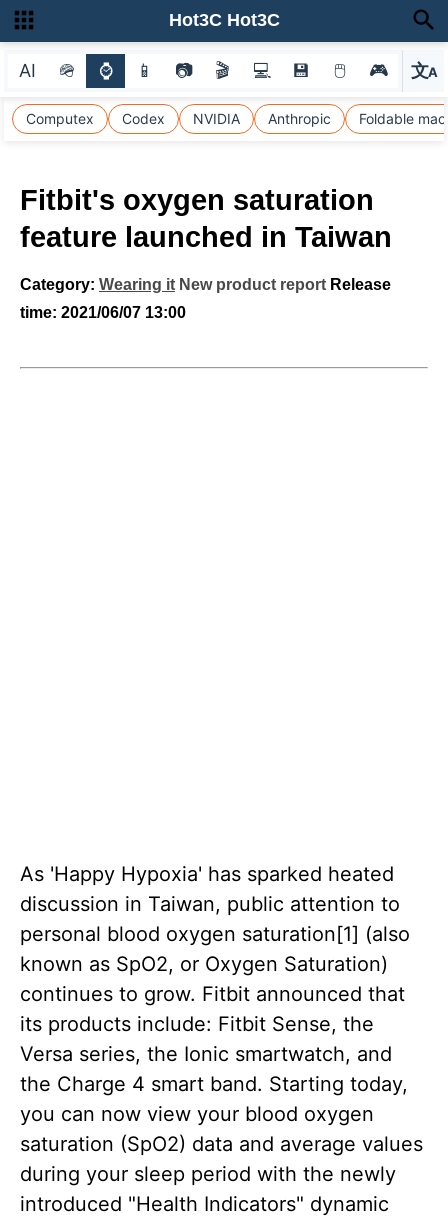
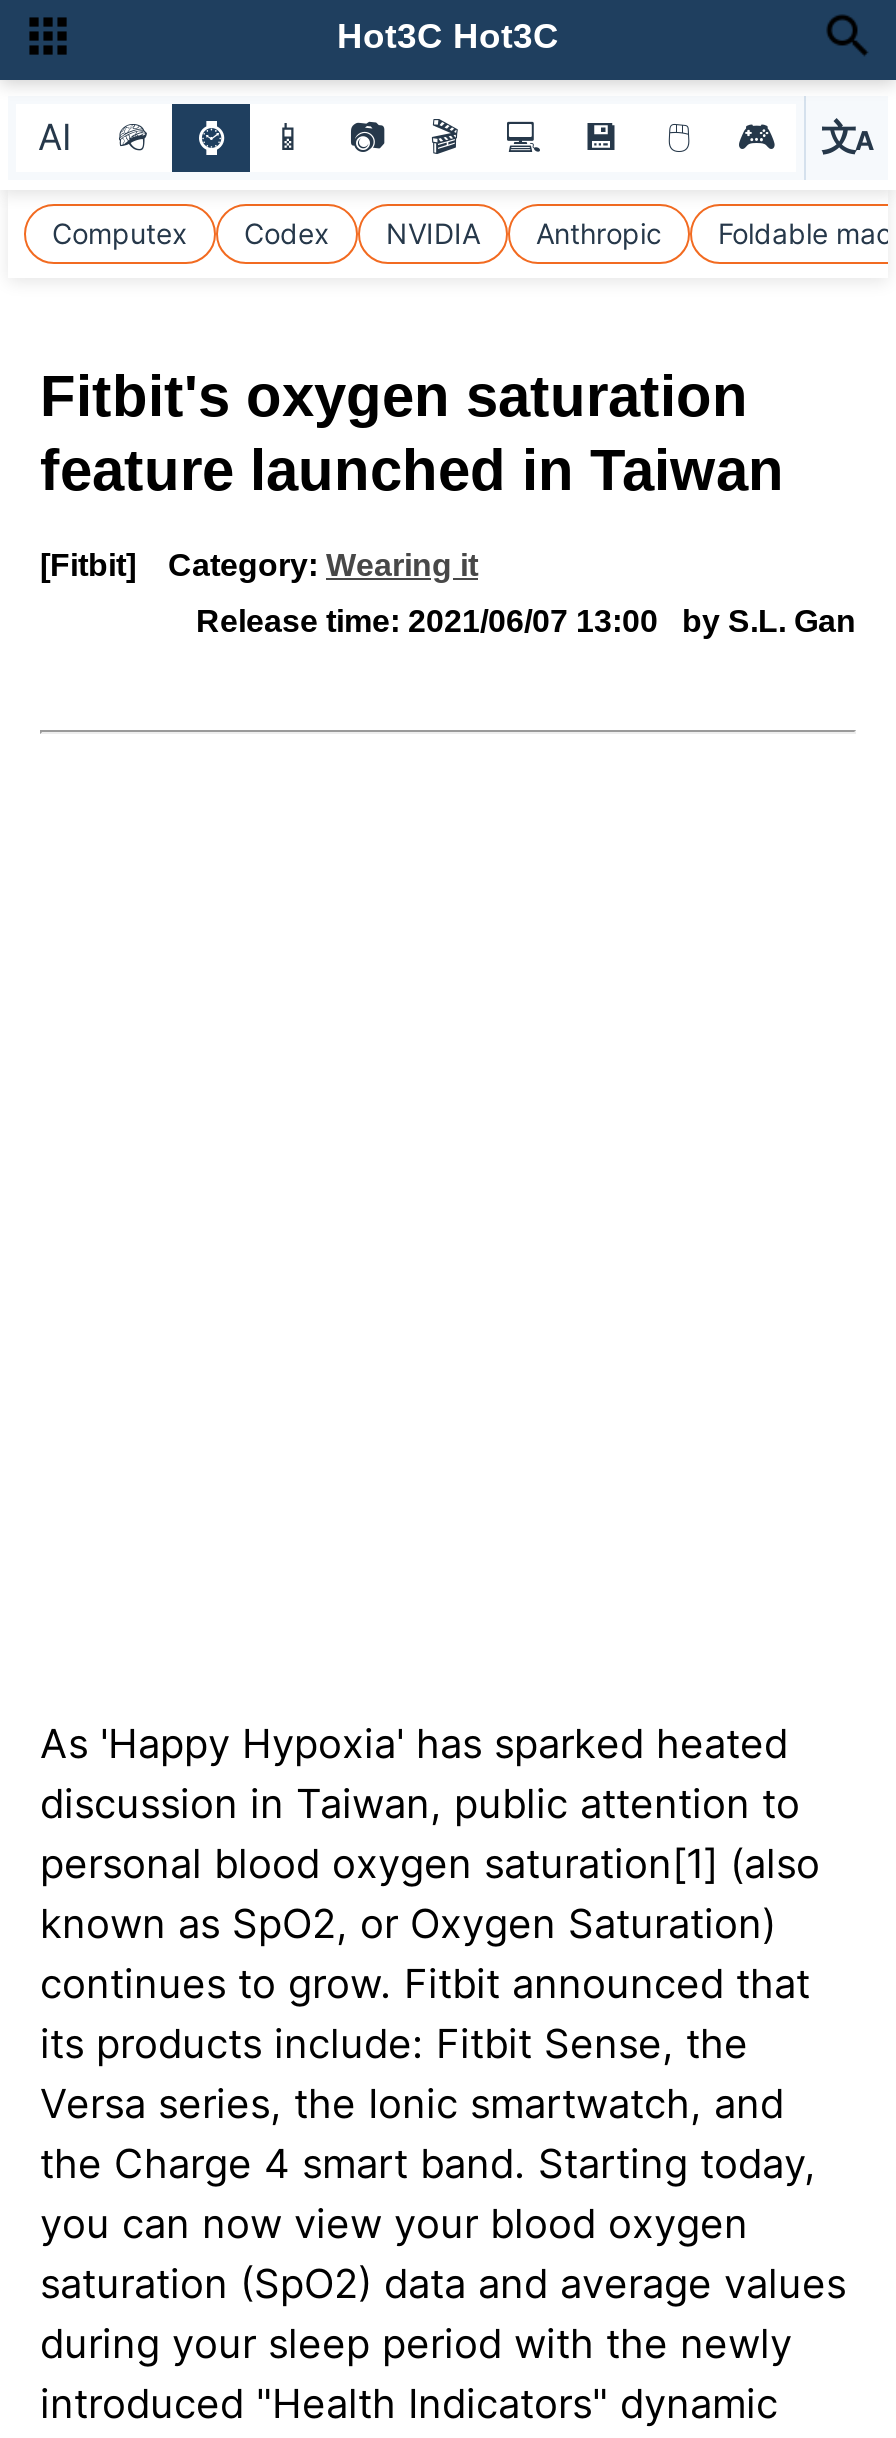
[20,276,391,293] Category: Wearing it New product report Release -> [40,548,478,582] [Fitbit] | Category: Wearing it
[20,304,186,321] time: 2021/06/07 13:00 -> [196,604,856,638] Release time: 2021/06/07 13:00 | by S.L. Gan

